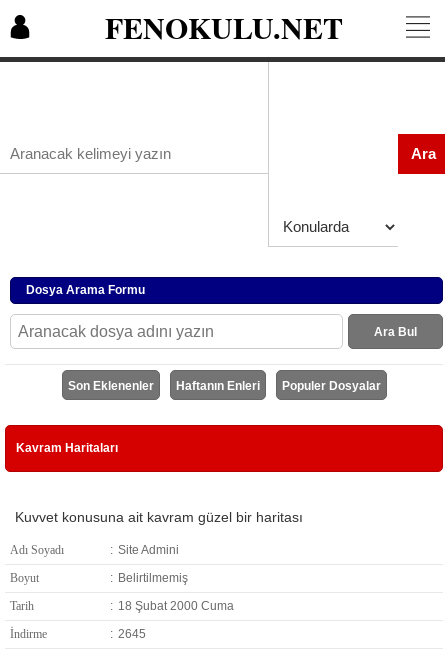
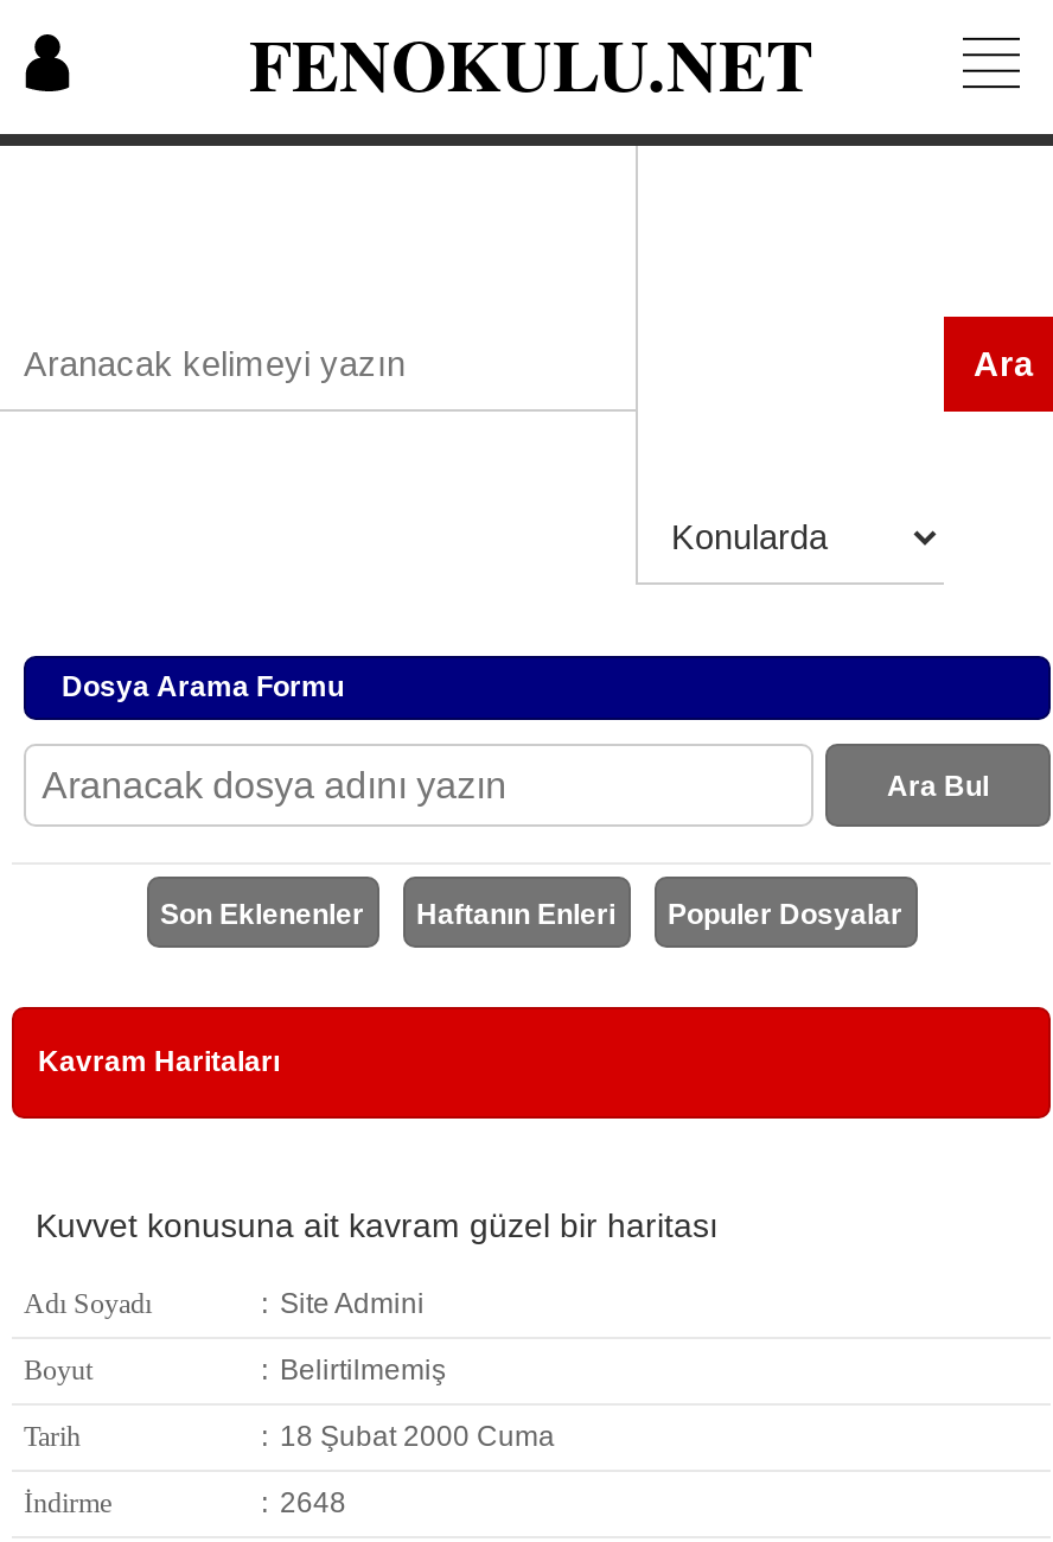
[110,627,146,641] : 2645 -> [261,1486,346,1519] : 2648

